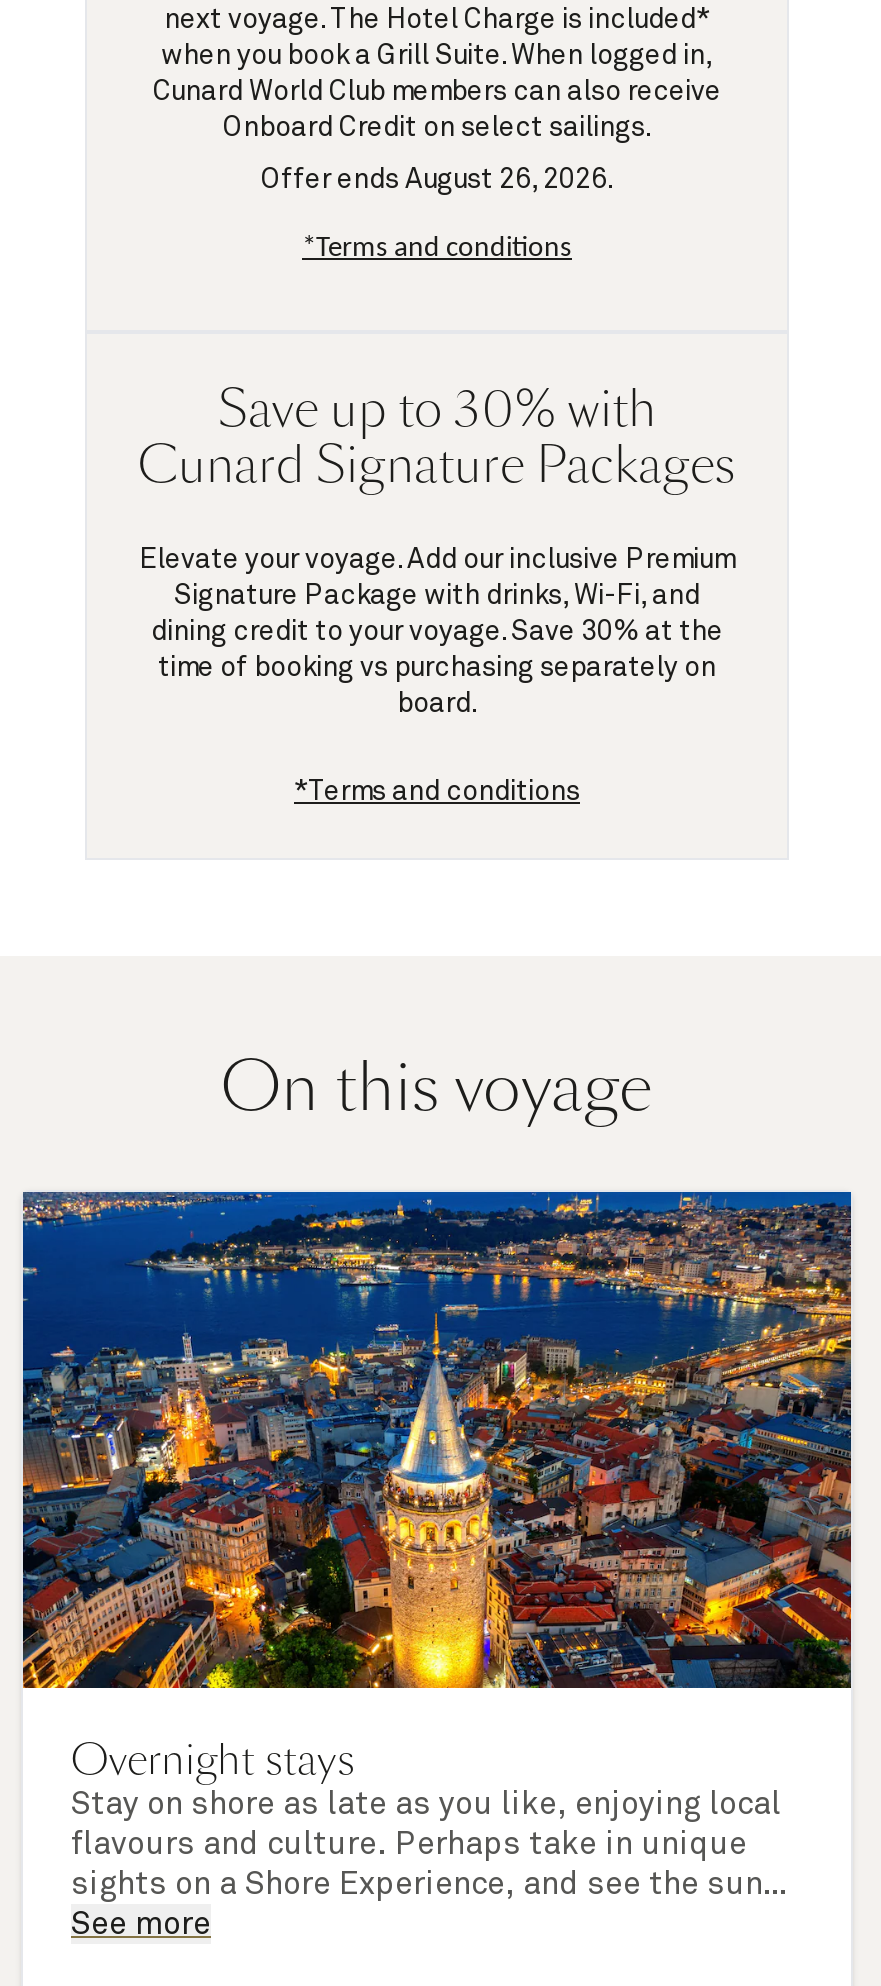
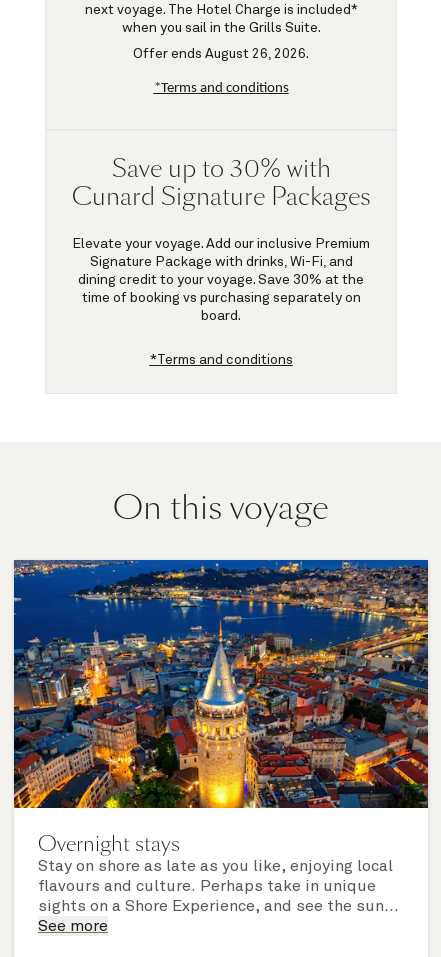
[153,42,721,142] when you book a Grill Suite. When logged in, | Cunard World Club members can also receive | Onboard Credit on select sailings. -> [121,21,320,35] when you sail in the Grills Suite.

